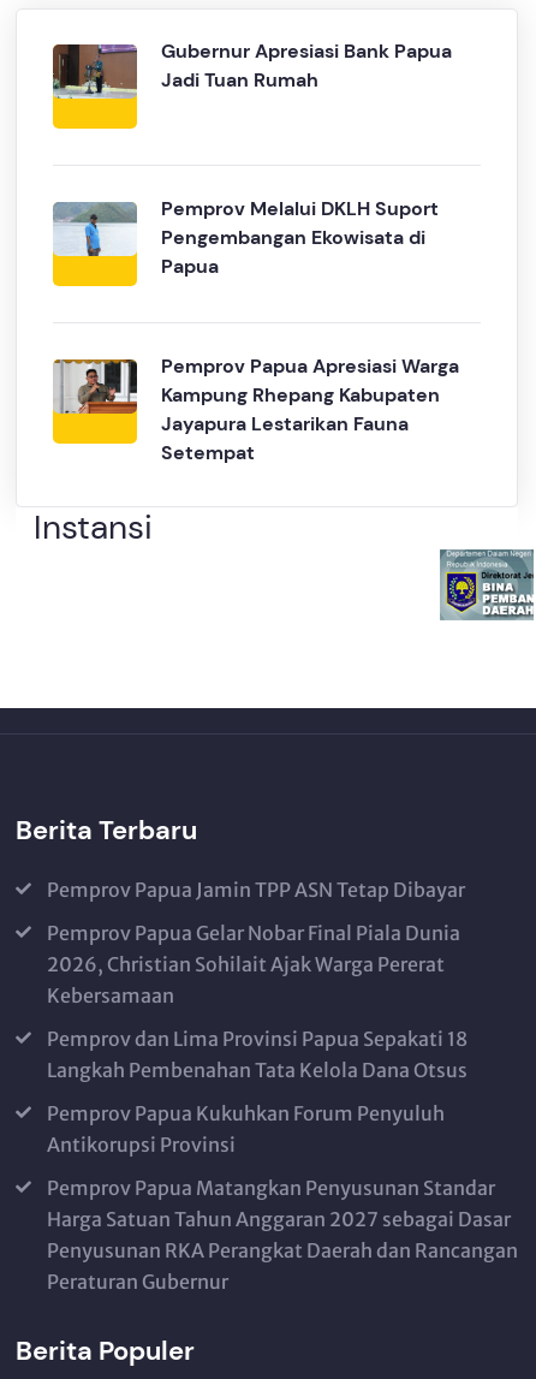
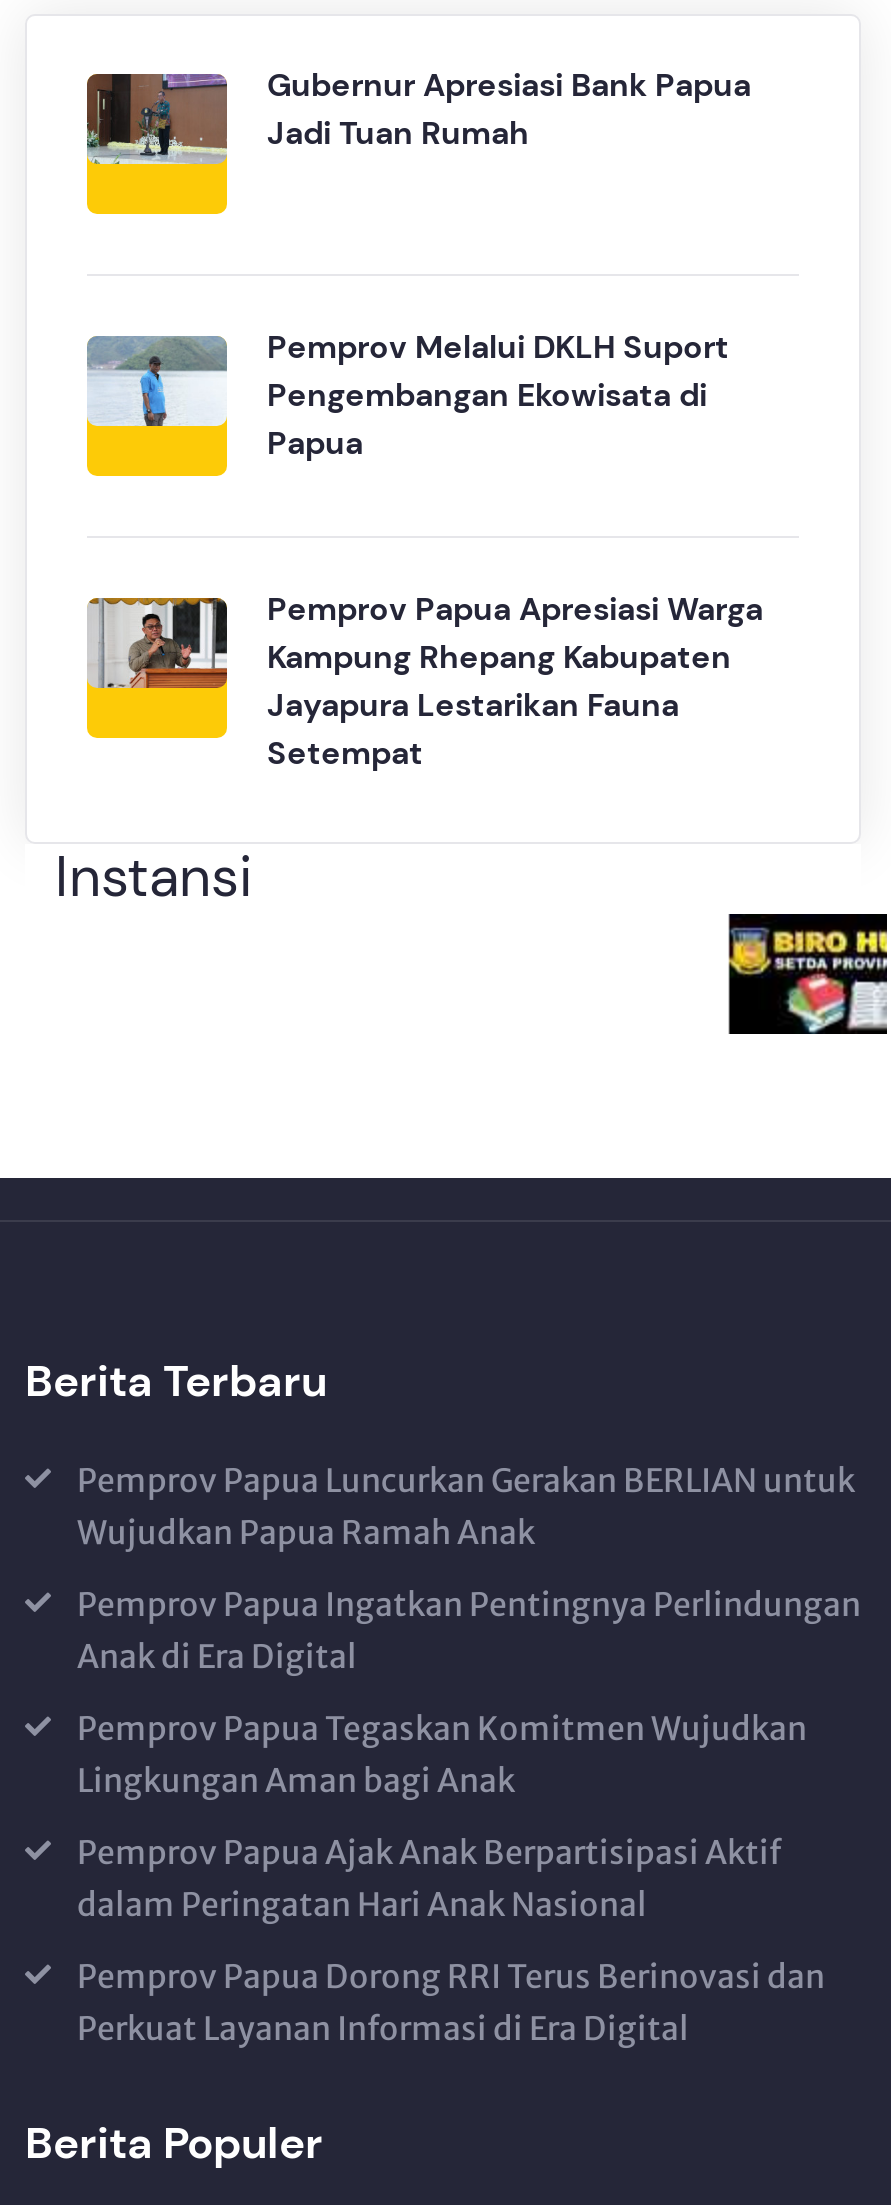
[439,548,532,622] [image] -> [727,912,885,1036] [image]
[47,877,465,901] Pemprov Papua Jamin TPP ASN Tetap Dibayar -> [77,1459,855,1551] Pemprov Papua Luncurkan Gerakan BERLIAN untuk | Wujudkan Papua Ramah Anak
[47,921,460,1007] Pemprov Papua Gelar Nobar Final Piala Dunia | 2026, Christian Sohilait Ajak Warga Pererat | Kebersamaan -> [77,1583,861,1675] Pemprov Papua Ingatkan Pentingnya Perlindungan | Anak di Era Digital
[47,1026,467,1082] Pemprov dan Lima Provinsi Papua Sepakati 18 | Langkah Pembenahan Tata Kelola Dana Otsus -> [77,1707,807,1799] Pemprov Papua Tegaskan Komitmen Wujudkan | Lingkungan Aman bagi Anak
[47,1101,445,1156] Pemprov Papua Kukuhkan Forum Penyuluh | Antikorupsi Provinsi -> [77,1831,781,1923] Pemprov Papua Ajak Anak Berpartisipasi Aktif | dalam Peringatan Hari Anak Nasional
[47,1175,518,1293] Pemprov Papua Matangkan Penyusunan Standar | Harga Satuan Tahun Anggaran 2027 sebagai Dasar | Penyusunan RKA Perangkat Daerah dan Rancangan | Peraturan Gubernur -> [77,1955,825,2047] Pemprov Papua Dorong RRI Terus Berinovasi dan | Perkuat Layanan Informasi di Era Digital

